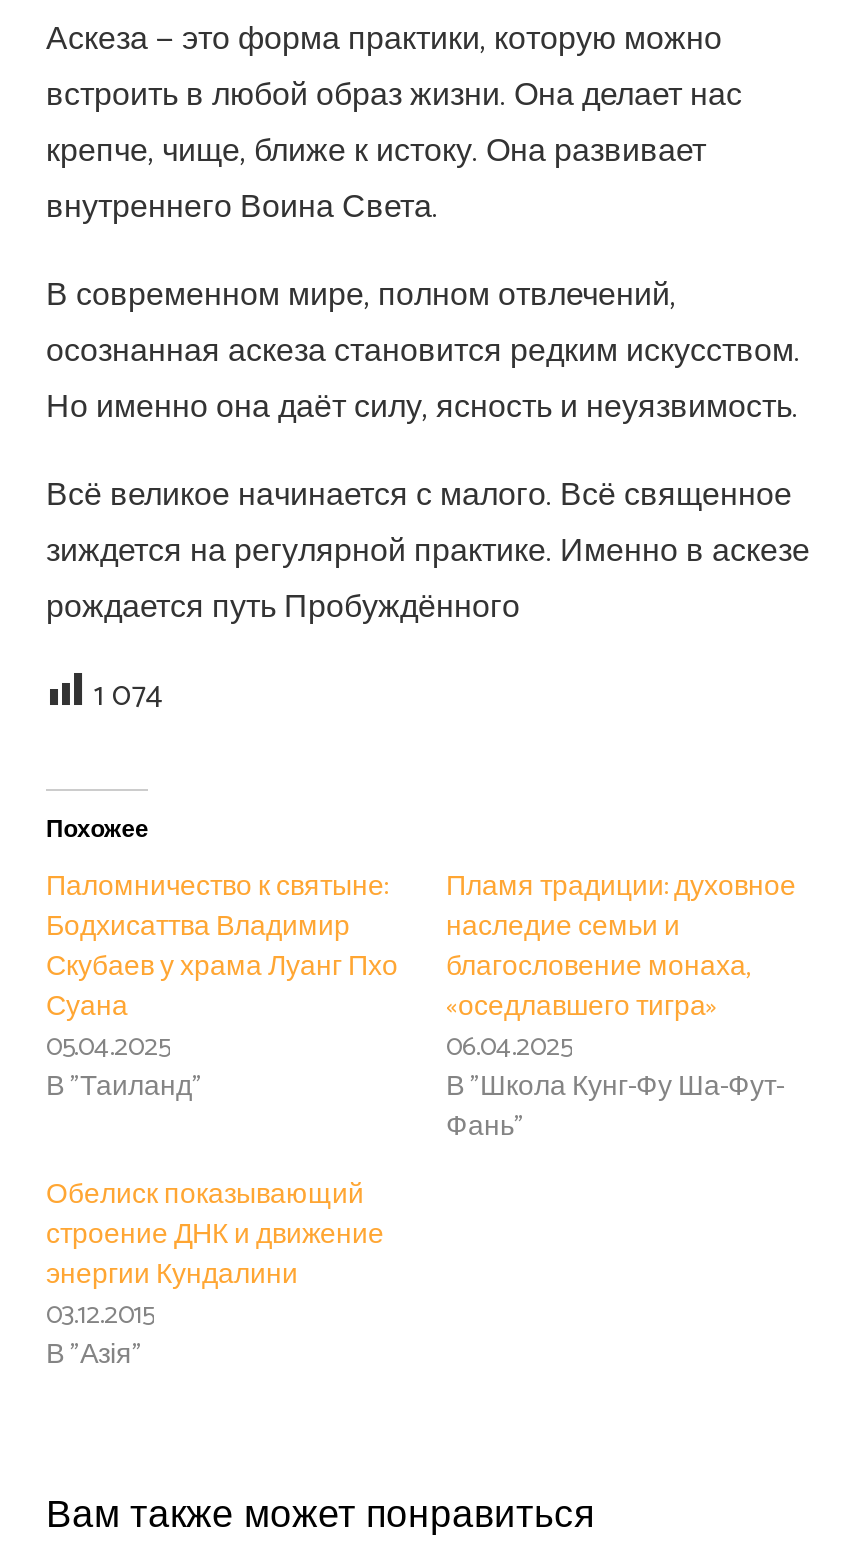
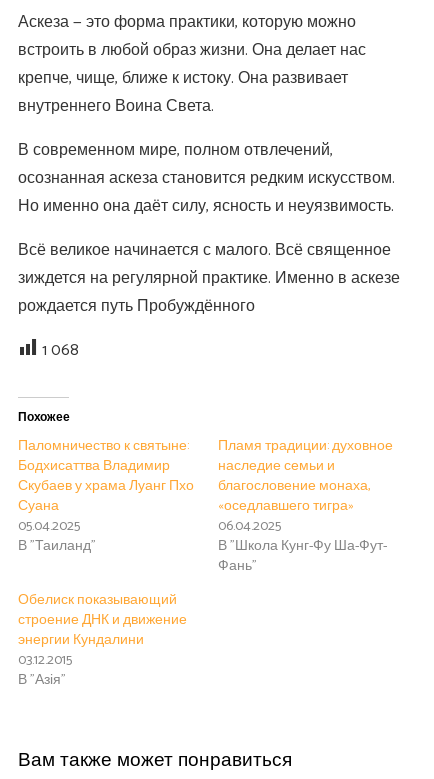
[94,669,162,723] 1 074 -> [42,337,79,364] 1 068

